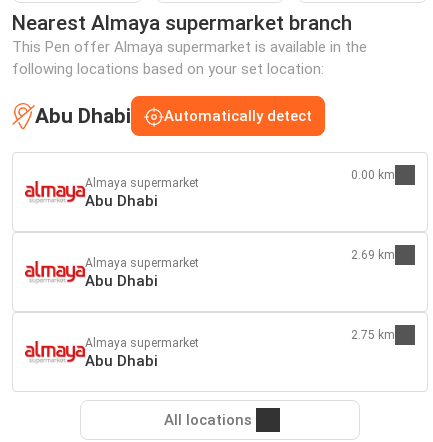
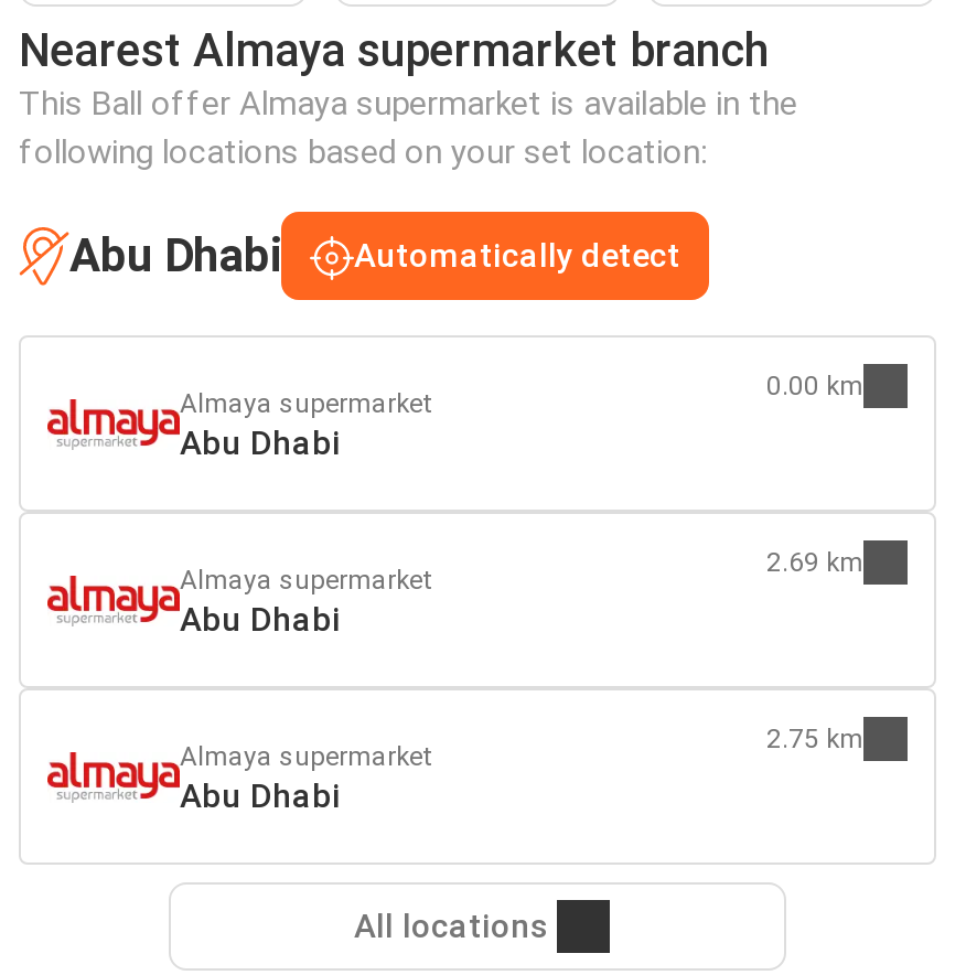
[12,38,367,56] This Pen offer Almaya supermarket is available in the -> [19,84,797,124] This Ball offer Almaya supermarket is available in the

